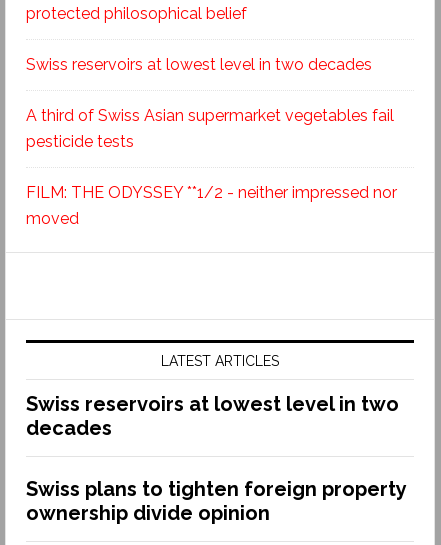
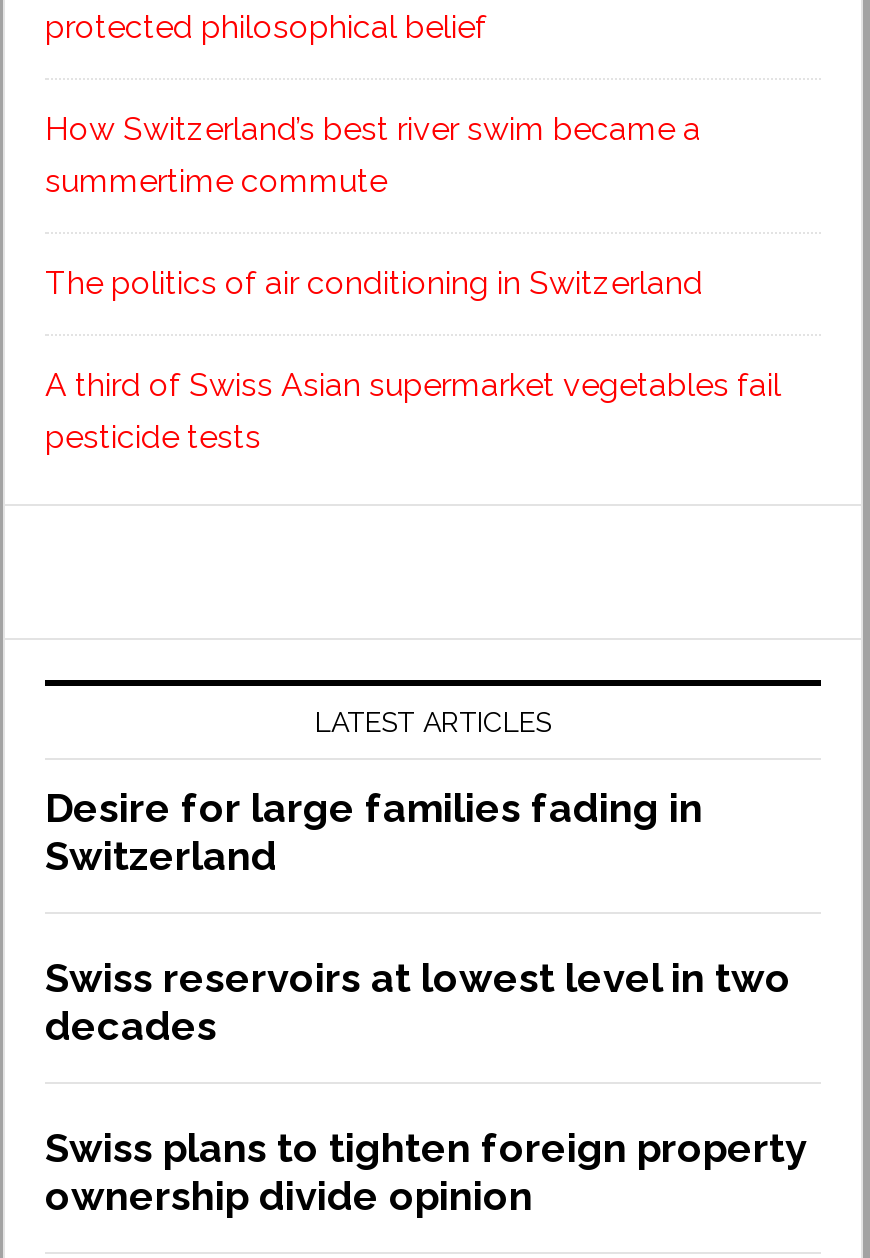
[26,55,372,74] Swiss reservoirs at lowest level in two decades -> [45,111,703,303] How Switzerland’s best river swim became a | summertime commute | The politics of air conditioning in Switzerland
[26,183,397,228] FILM: THE ODYSSEY **1/2 - neither impressed nor | moved -> none
none -> [45,785,703,881] Desire for large families fading in | Switzerland

